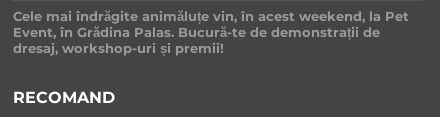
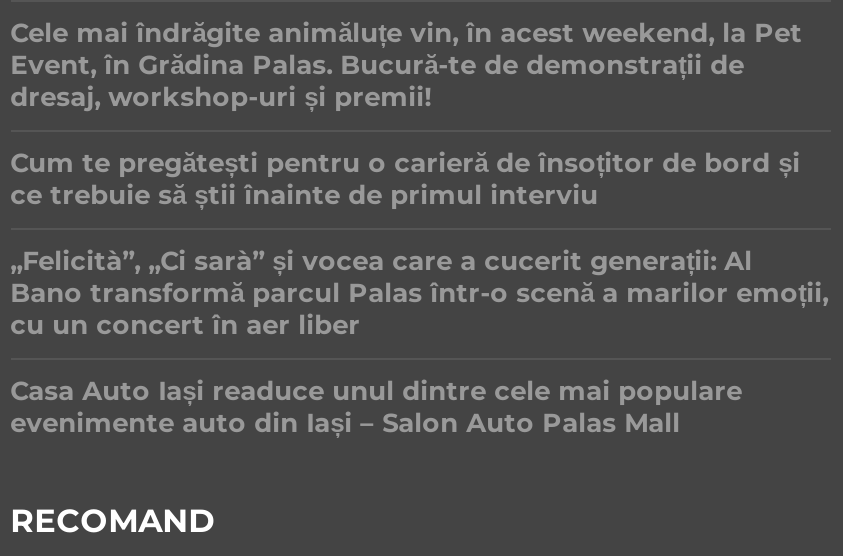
none -> [10,148,828,438] Cum te pregătești pentru o carieră de însoțitor de bord și | ce trebuie să știi înainte de primul interviu | „Felicità”, „Ci sarà” și vocea care a cucerit generații: Al | Bano transformă parcul Palas într-o scenă a marilor emoții, | cu un concert în aer liber | Casa Auto Iași readuce unul dintre cele mai populare | evenimente auto din Iași – Salon Auto Palas Mall

